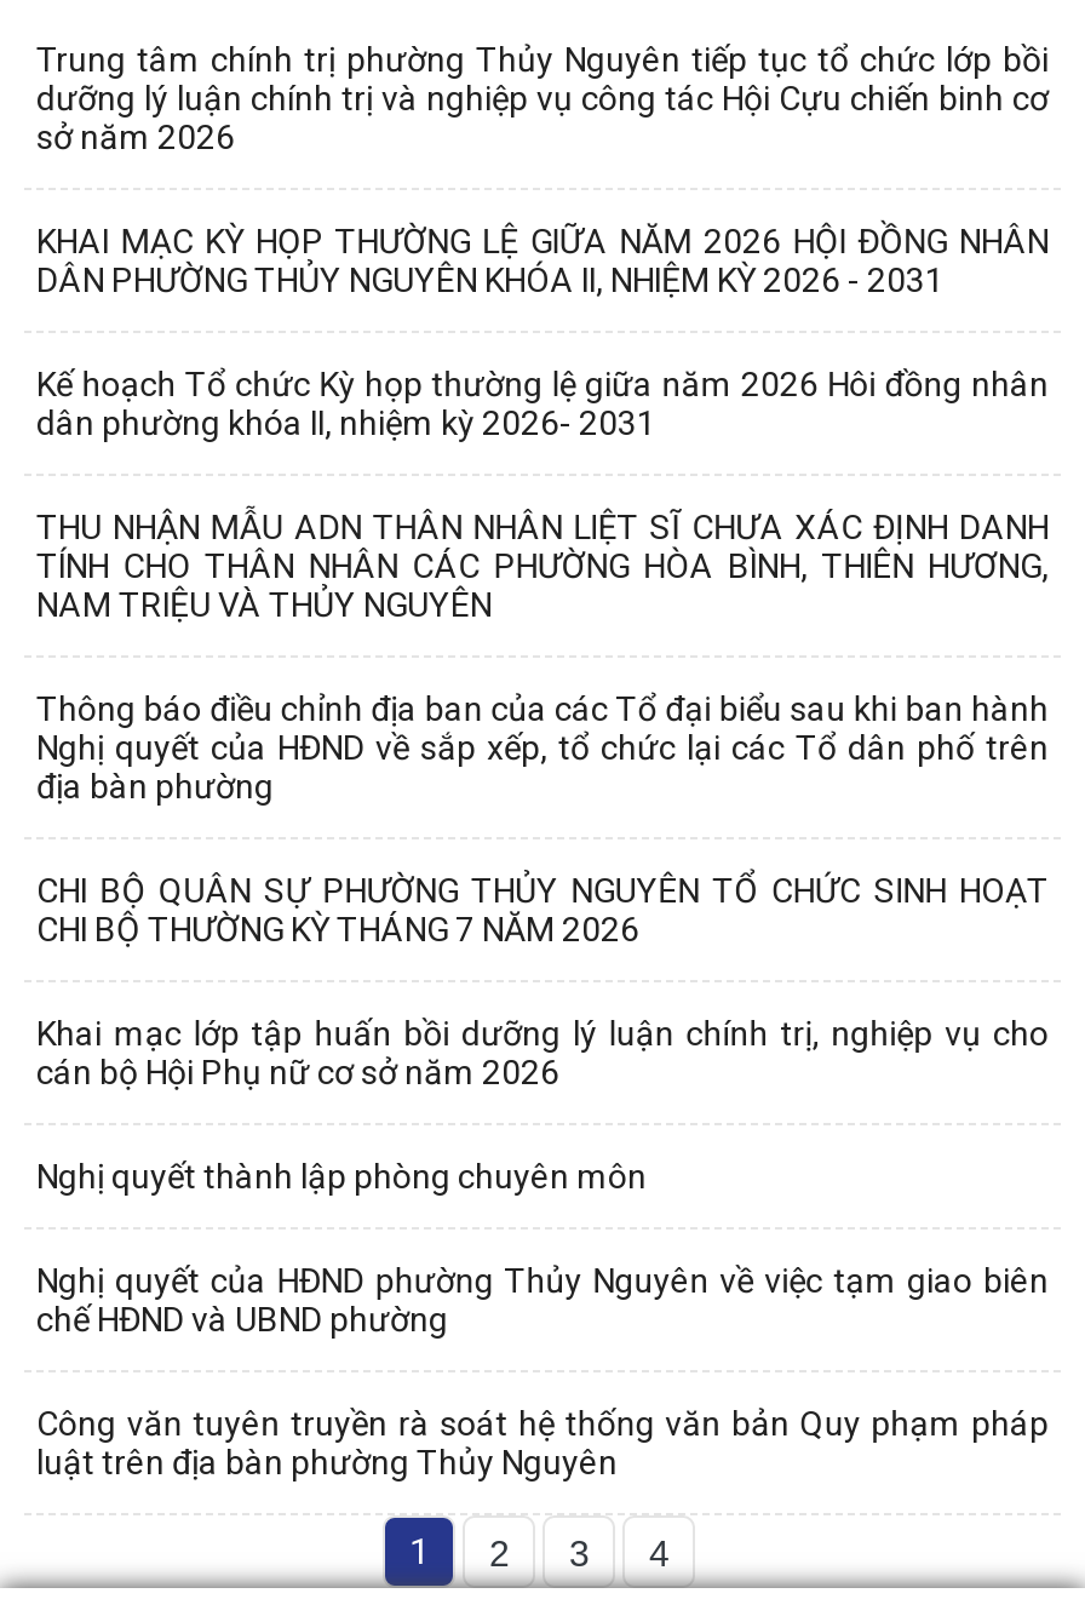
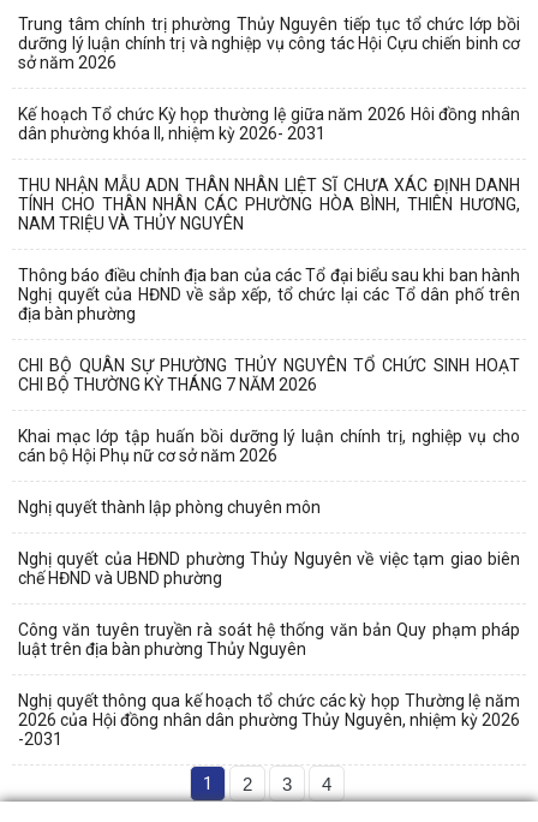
[36,222,1049,299] KHAI MẠC KỲ HỌP THƯỜNG LỆ GIỮA NĂM 2026 HỘI ĐỒNG NHÂN | DÂN PHƯỜNG THỦY NGUYÊN KHÓA II, NHIỆM KỲ 2026 - 2031 -> none
moved [36,365,1049,1482] -> [18,105,520,659]: Kế hoạch Tổ chức Kỳ họp thường lệ giữa năm 2026 Hôi đồng nhân | dân phường khóa II, nhiệm kỳ 2026- 2031 | THU NHẬN MẪU ADN THÂN NHÂN LIỆT SĨ CHƯA XÁC ĐỊNH DANH | ... | Công văn tuyên truyền rà soát hệ thống văn bản Quy phạm pháp | luật trên địa bàn phường Thủy Nguyên
none -> [18,691,520,749] Nghị quyết thông qua kế hoạch tổ chức các kỳ họp Thường lệ năm | 2026 của Hội đồng nhân dân phường Thủy Nguyên, nhiệm kỳ 2026 | -2031

